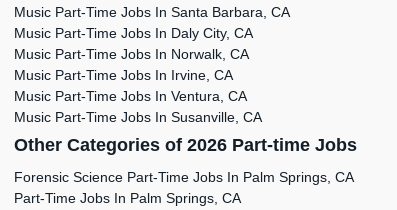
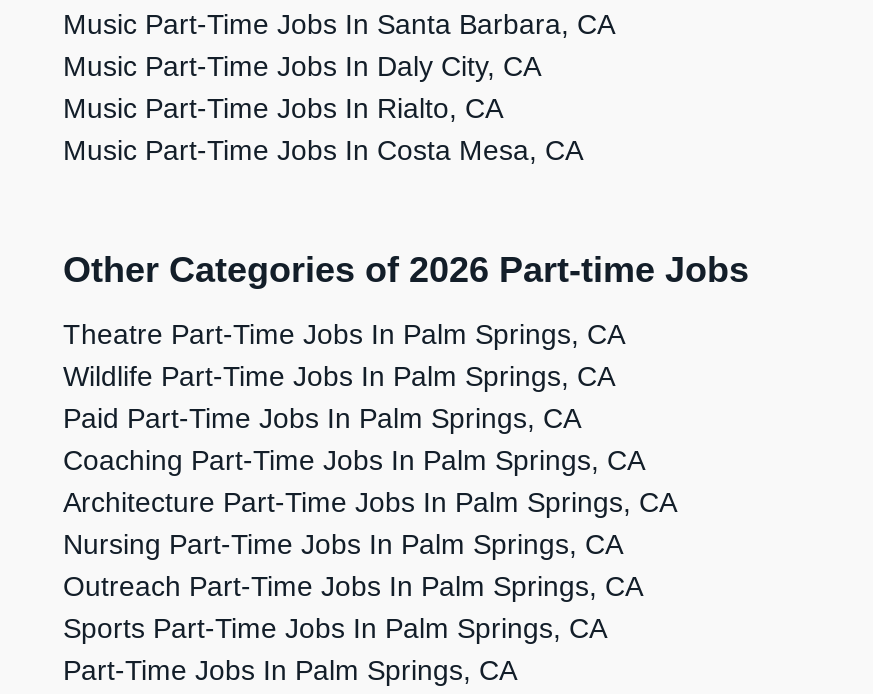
[14,46,262,125] Music Part-Time Jobs In Norwalk, CA | Music Part-Time Jobs In Irvine, CA | Music Part-Time Jobs In Ventura, CA | Music Part-Time Jobs In Susanville, CA -> [63,92,583,166] Music Part-Time Jobs In Rialto, CA | Music Part-Time Jobs In Costa Mesa, CA
[14,169,354,185] Forensic Science Part-Time Jobs In Palm Springs, CA -> [63,318,677,644] Theatre Part-Time Jobs In Palm Springs, CA | Wildlife Part-Time Jobs In Palm Springs, CA | Paid Part-Time Jobs In Palm Springs, CA | Coaching Part-Time Jobs In Palm Springs, CA | Architecture Part-Time Jobs In Palm Springs, CA | Nursing Part-Time Jobs In Palm Springs, CA | Outreach Part-Time Jobs In Palm Springs, CA | Sports Part-Time Jobs In Palm Springs, CA

